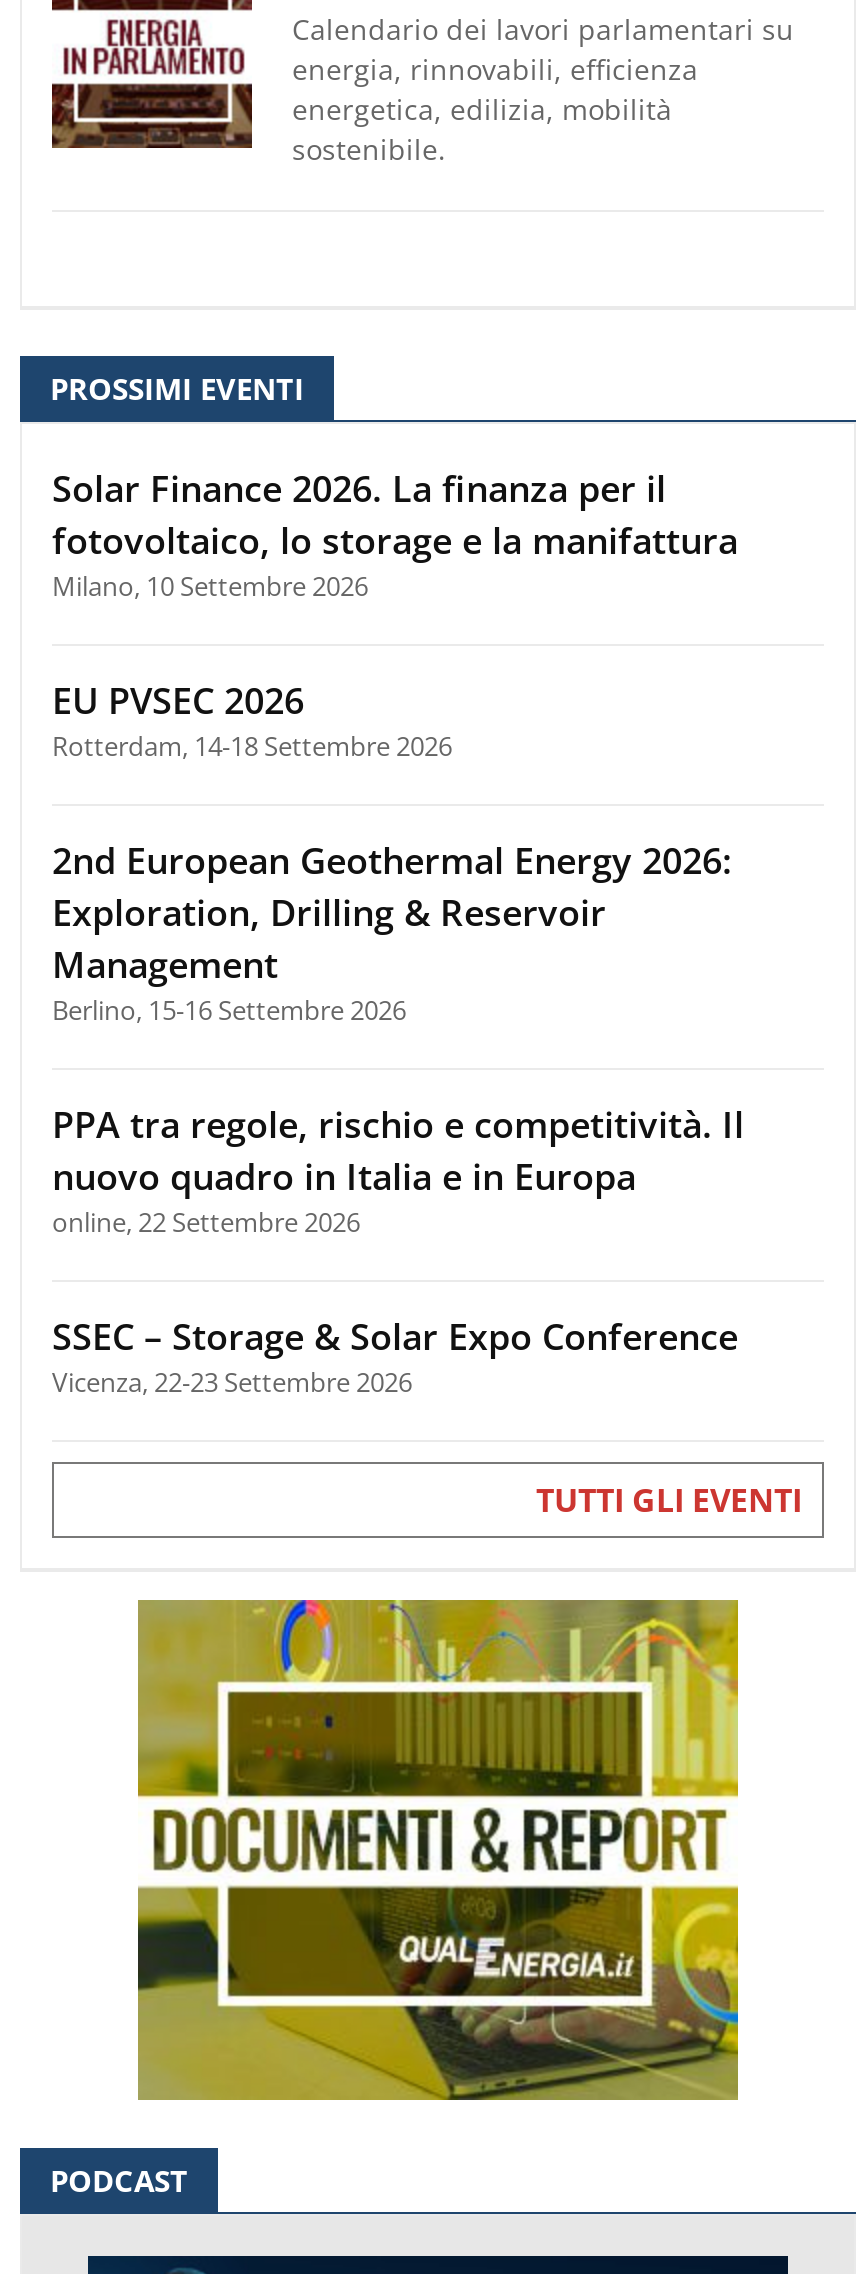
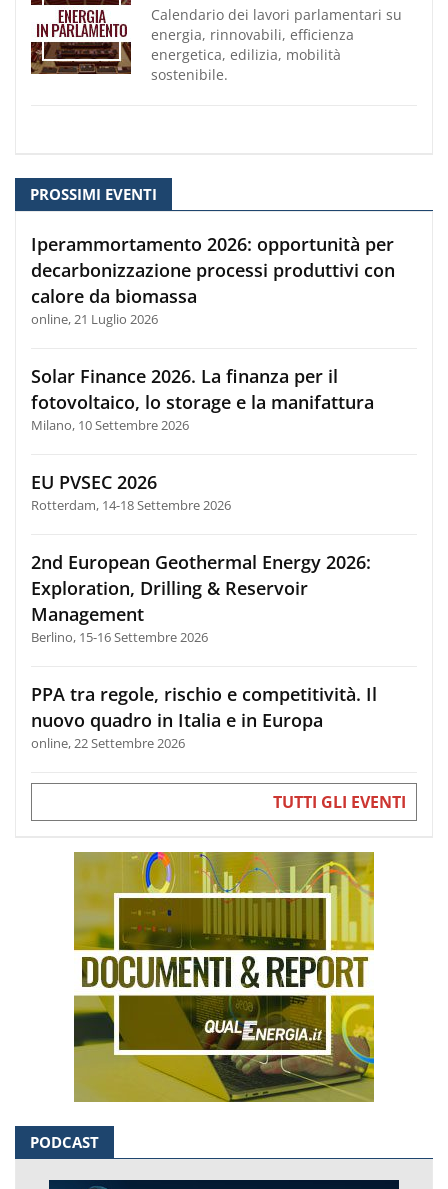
none -> [31,232,395,328] Iperammortamento 2026: opportunità per | decarbonizzazione processi produttivi con | calore da biomassa | online, 21 Luglio 2026
moved [52,463,744,1239] -> [31,364,377,752]: Solar Finance 2026. La finanza per il | fotovoltaico, lo storage e la manifattura | Milano, 10 Settembre 2026 | ... | nuovo quadro in Italia e in Europa | online, 22 Settembre 2026
[52,1311,738,1399] SSEC – Storage & Solar Expo Conference | Vicenza, 22-23 Settembre 2026 -> none

